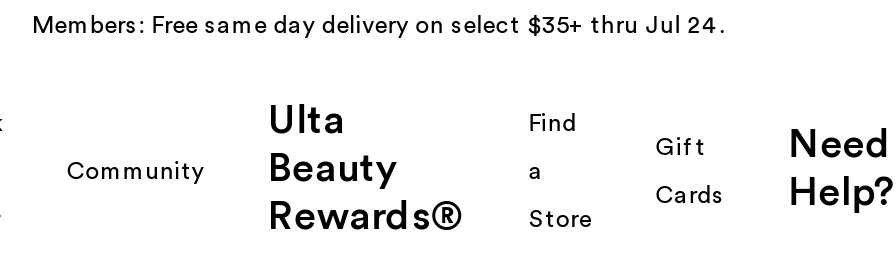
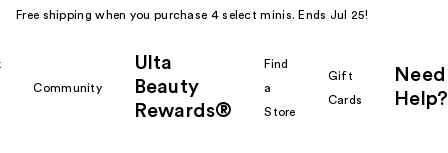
[32,13,725,37] Members: Free same day delivery on select $35+ thru Jul 24. -> [16,9,368,21] Free shipping when you purchase 4 select minis. Ends Jul 25!

